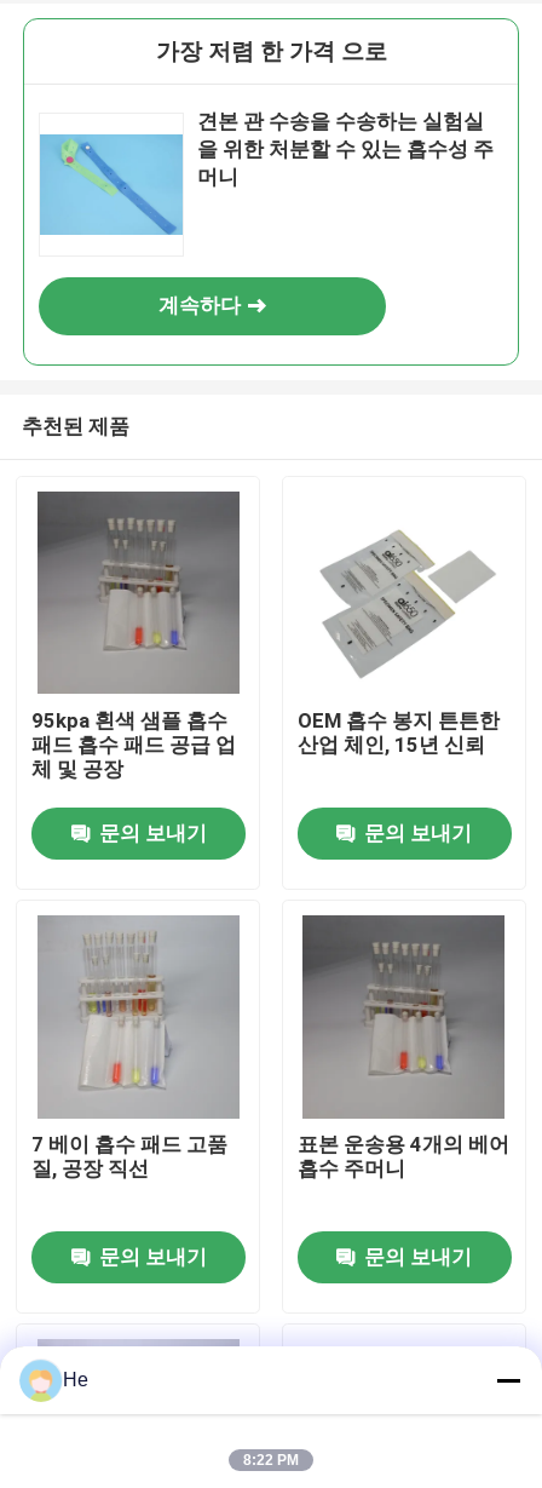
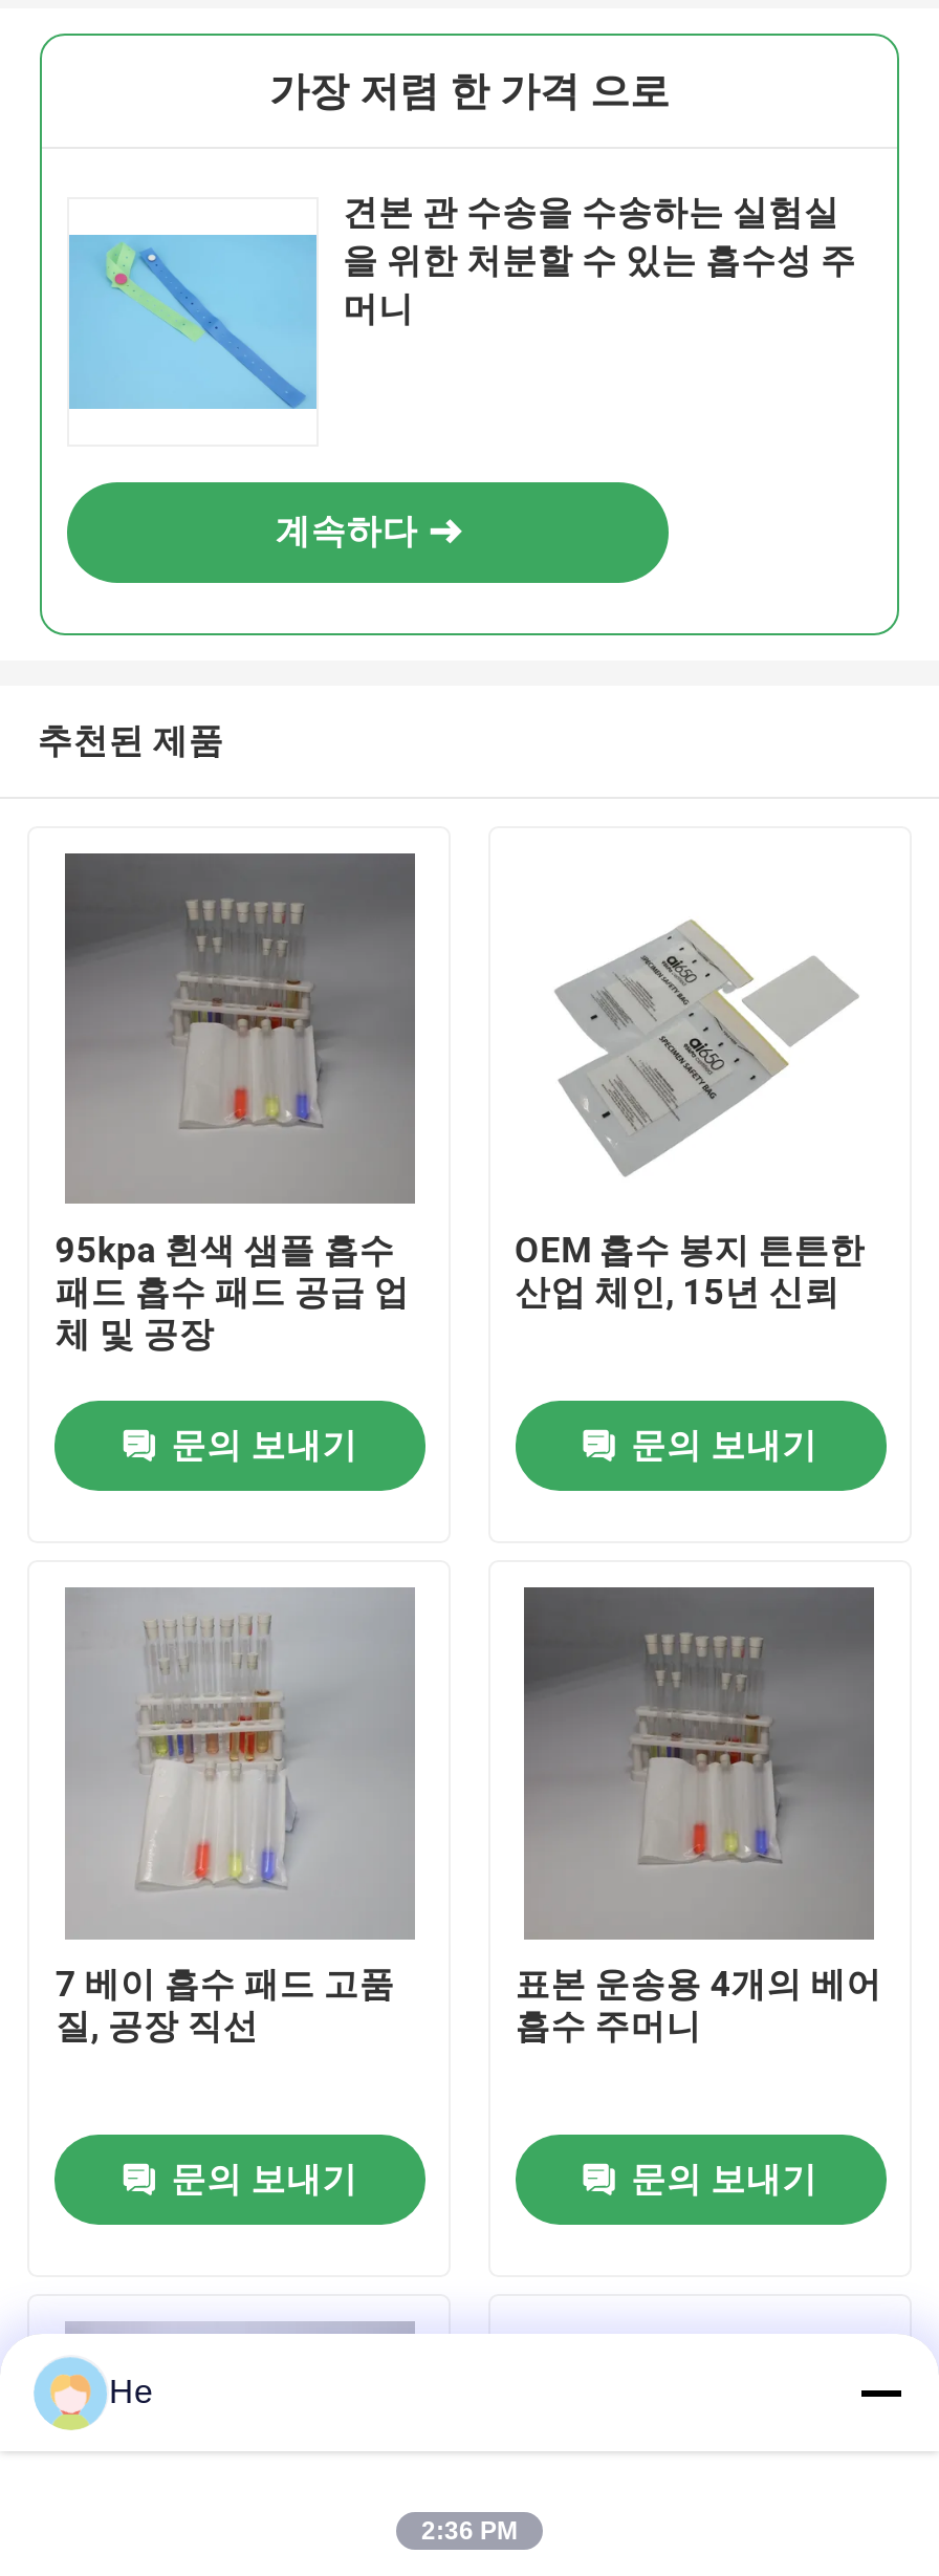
[243,1452,299,1469] 8:22 PM -> [421,2516,518,2546] 2:36 PM

